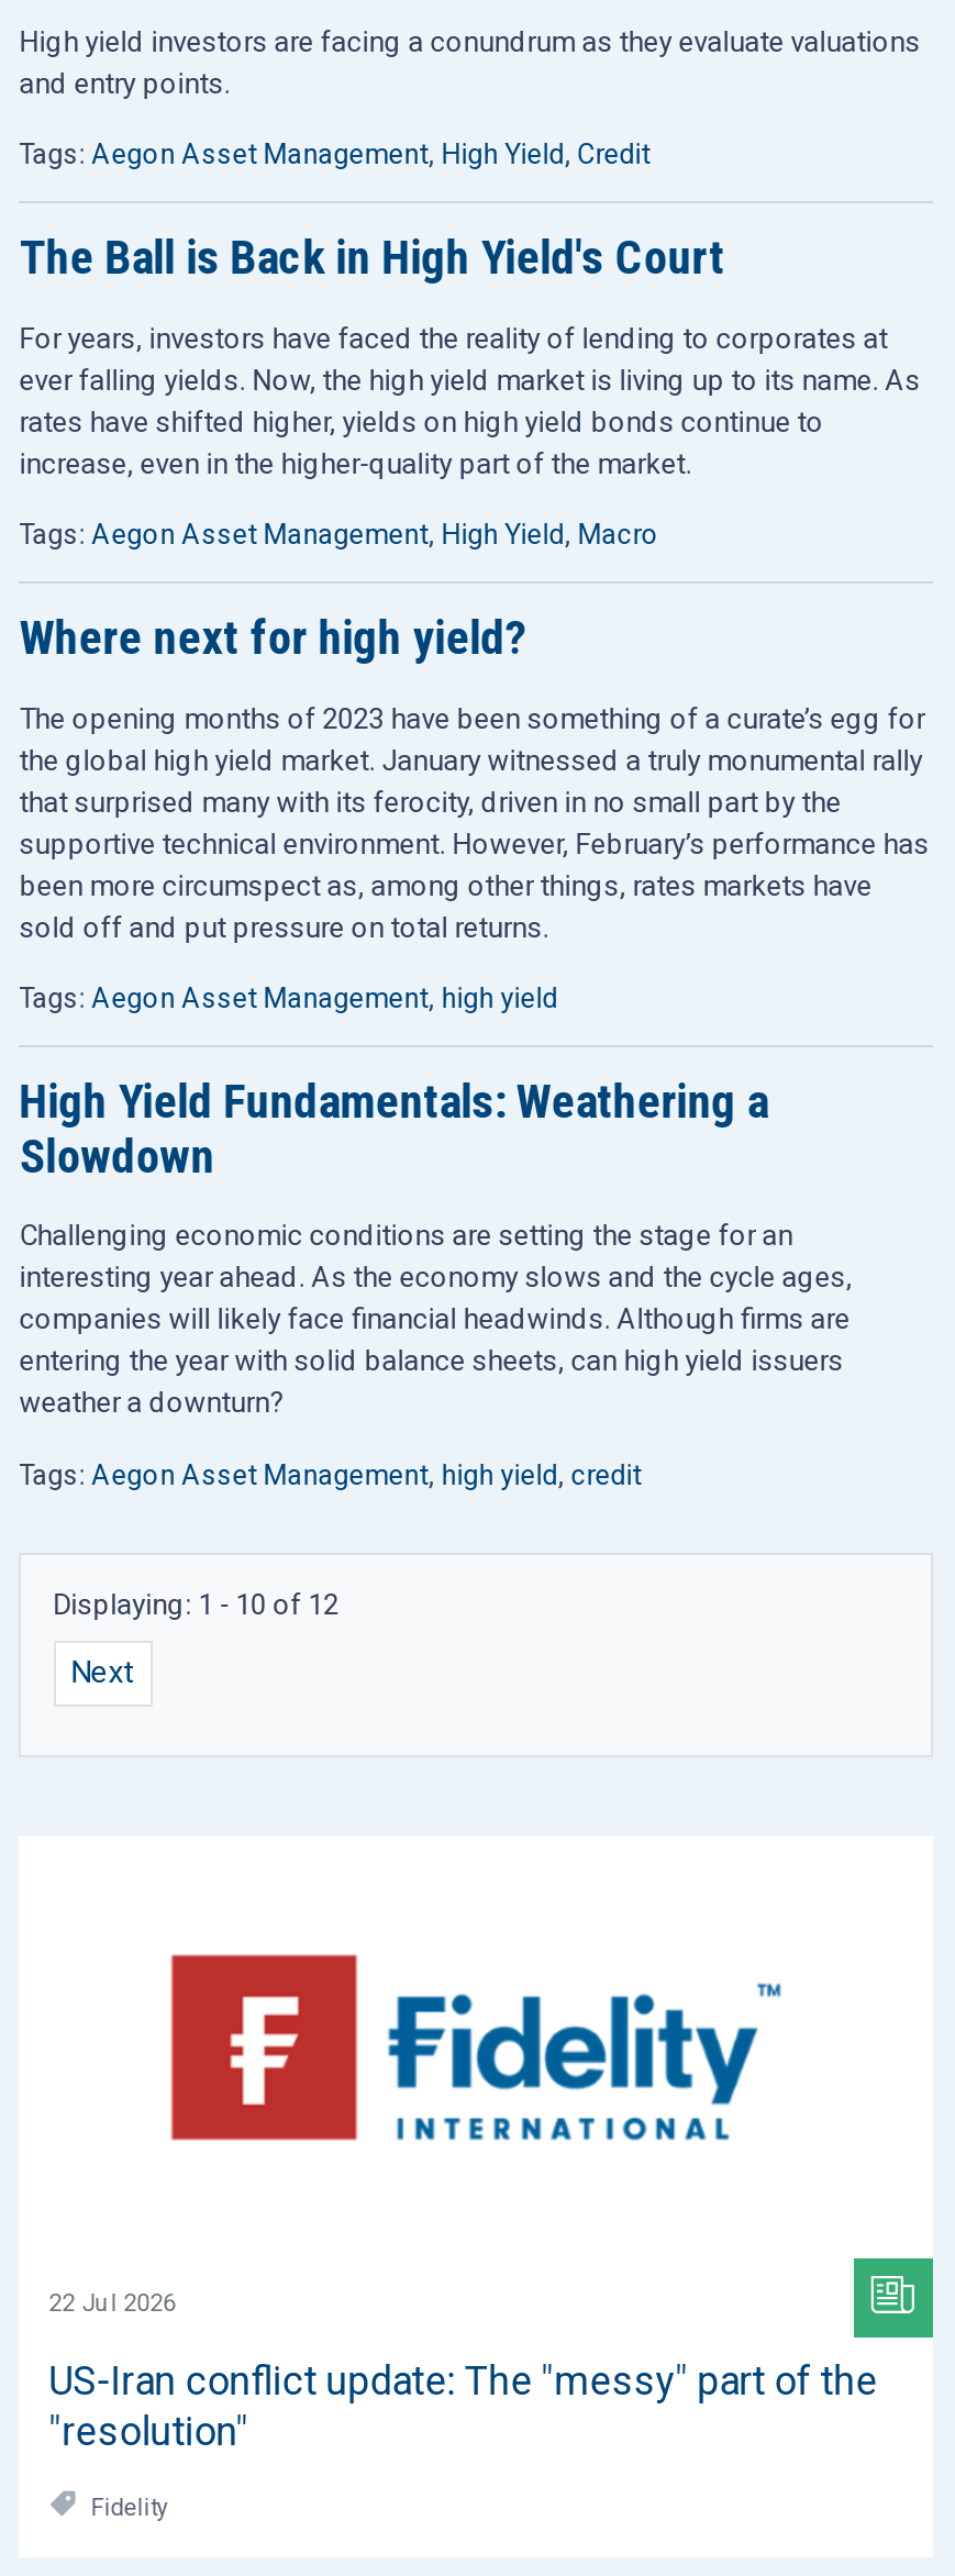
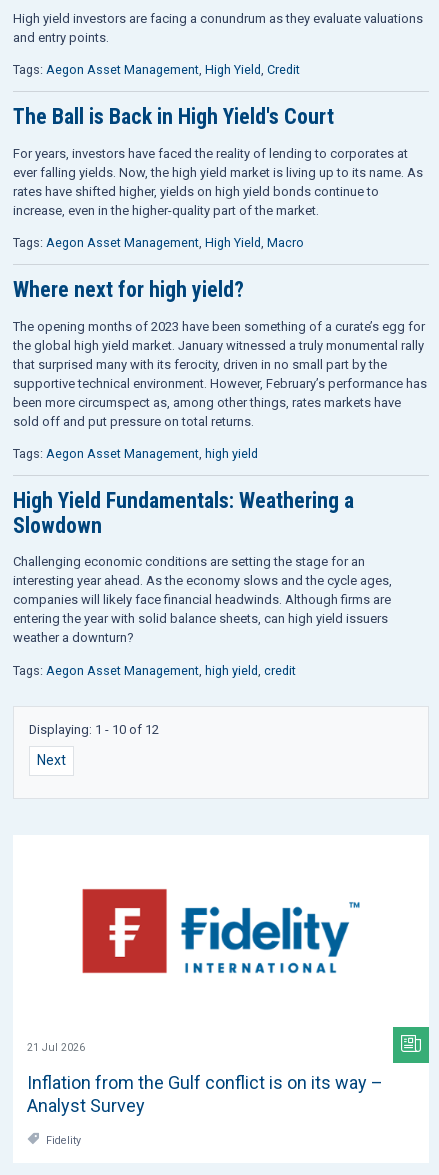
[49,2290,176,2319] 22 Jul 2026 -> [27,1041,85,1054] 21 Jul 2026
[49,2357,877,2454] US-Iran conflict update: The "messy" part of the | "resolution" -> [27,1072,383,1116] Inflation from the Gulf conflict is on its way – | Analyst Survey

